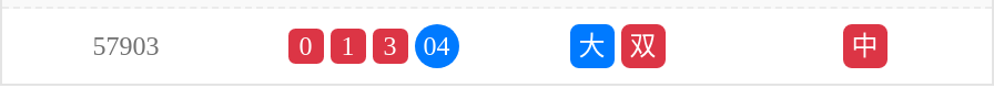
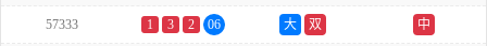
[93,31,312,62] 57903 | 0 -> [45,17,78,32] 57333
[423,31,450,62] 04 -> [188,17,220,32] 2 | 06

